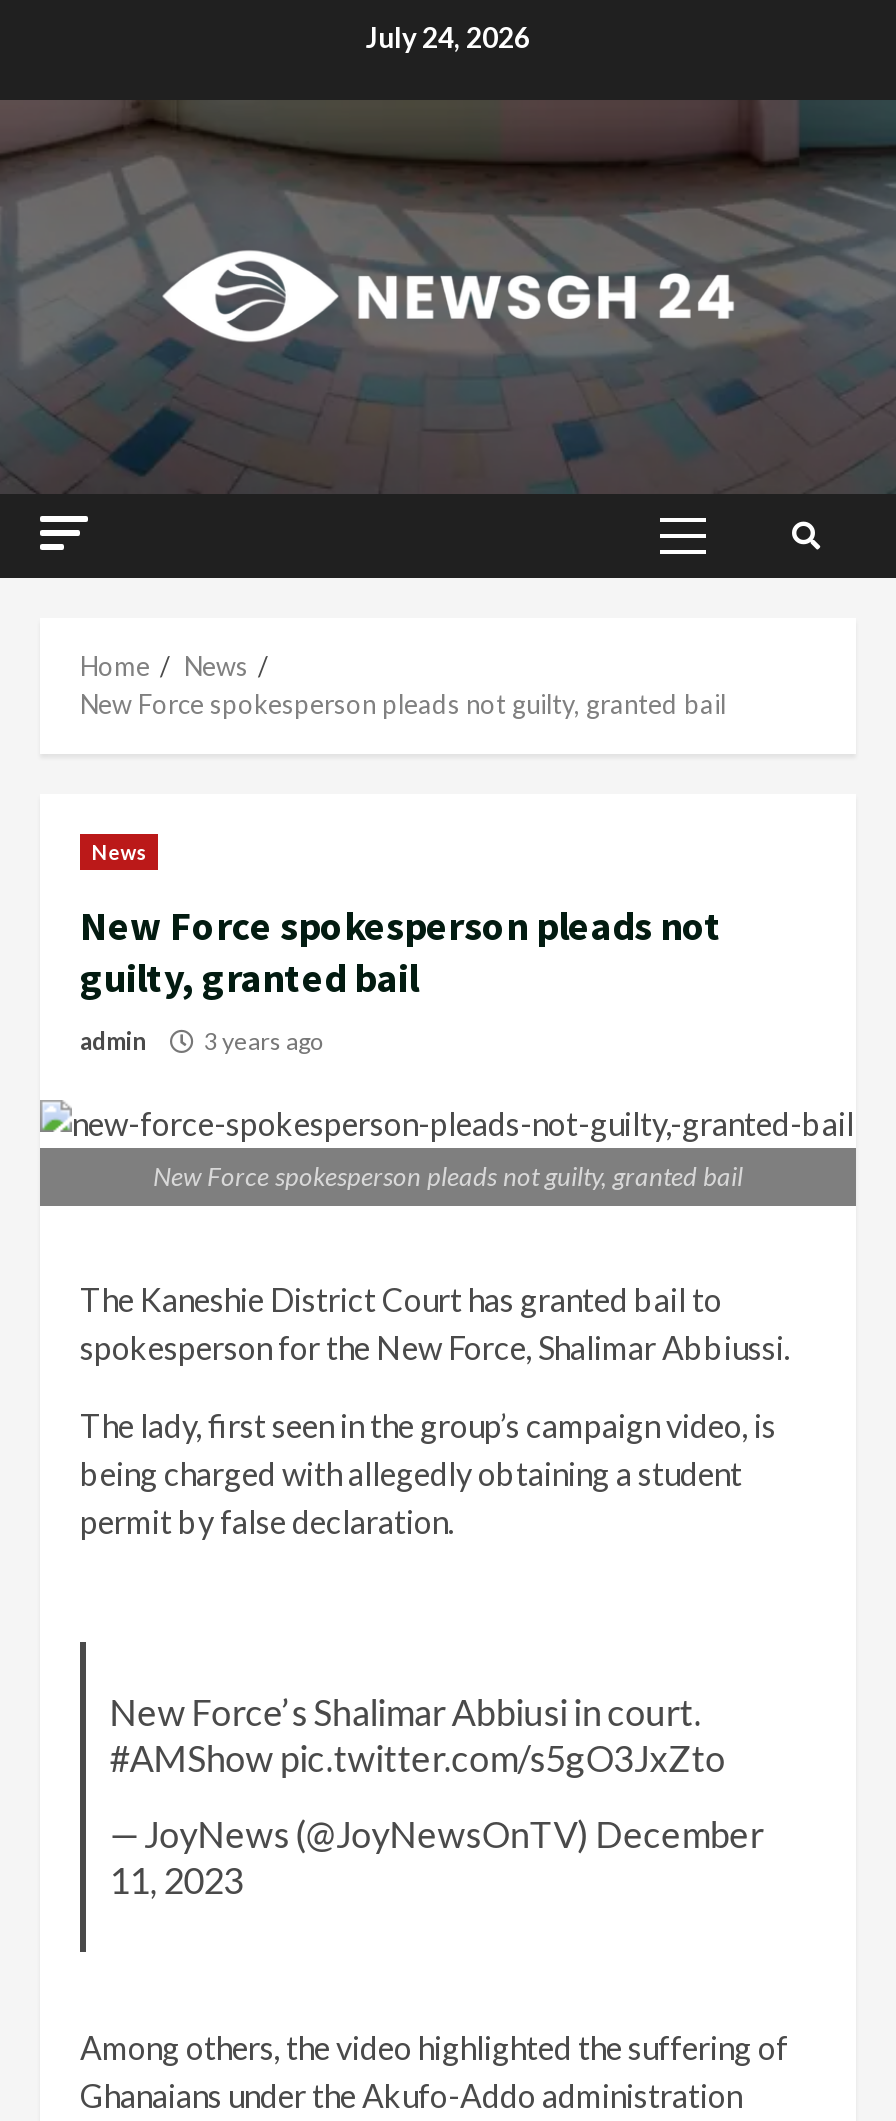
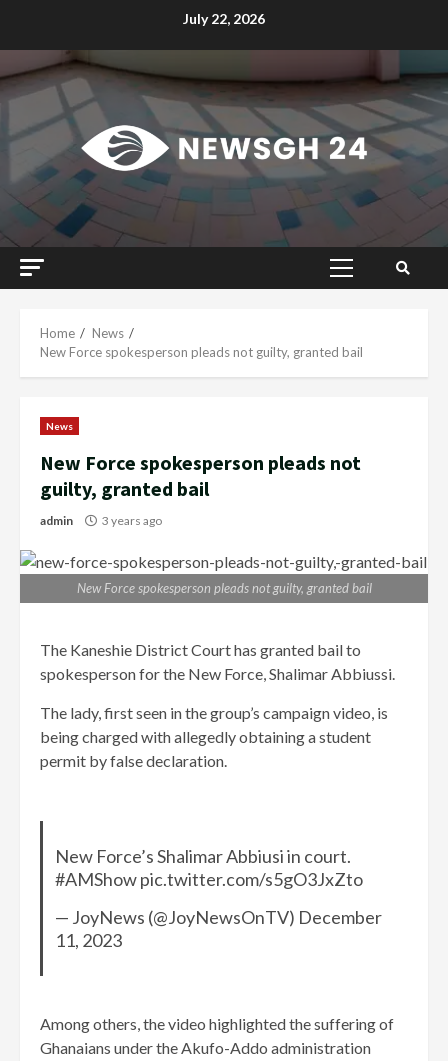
[366,19,530,53] July 24, 2026 -> [183,9,265,26] July 22, 2026

